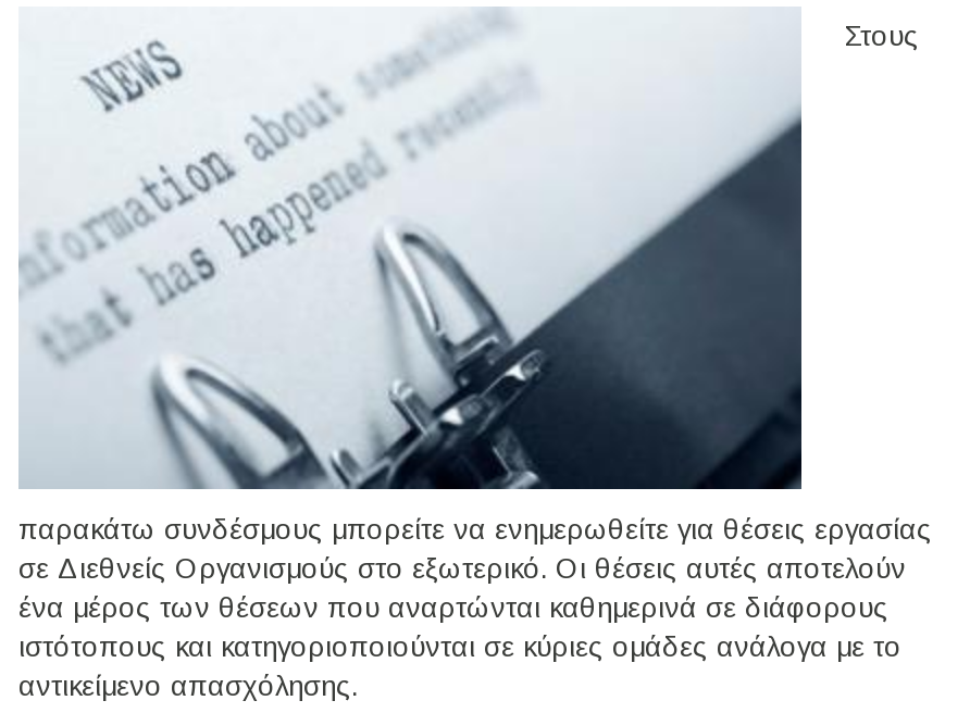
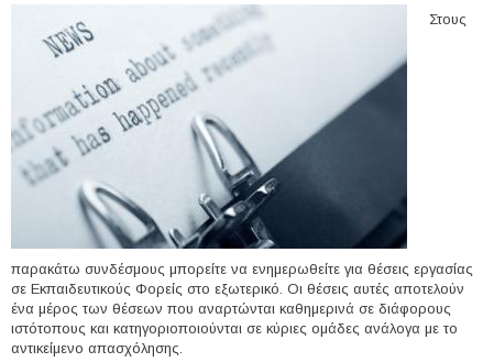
[18,552,906,584] σε Διεθνείς Οργανισμούς στο εξωτερικό. Οι θέσεις αυτές αποτελούν -> [11,280,464,297] σε Εκπαιδευτικούς Φορείς στο εξωτερικό. Οι θέσεις αυτές αποτελούν

